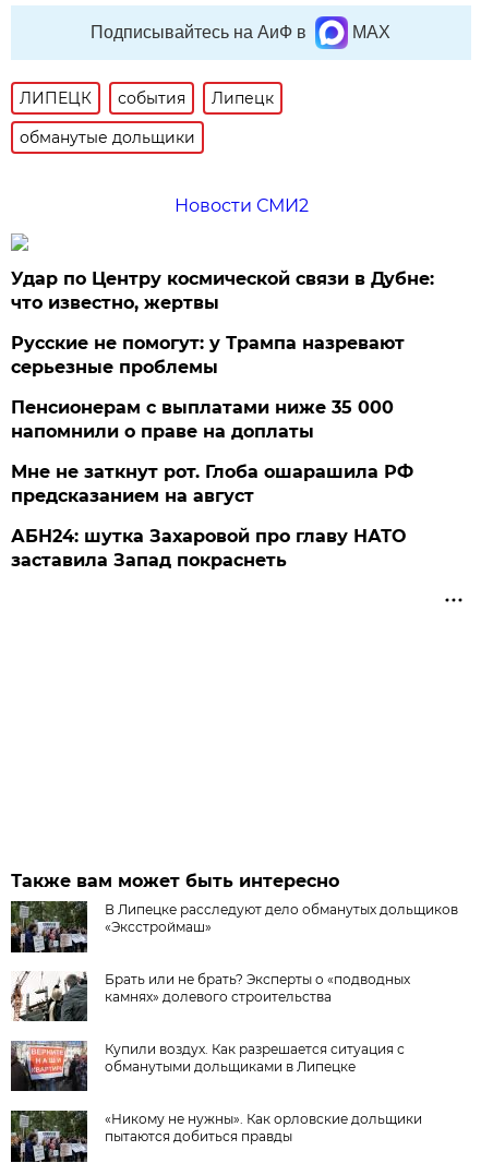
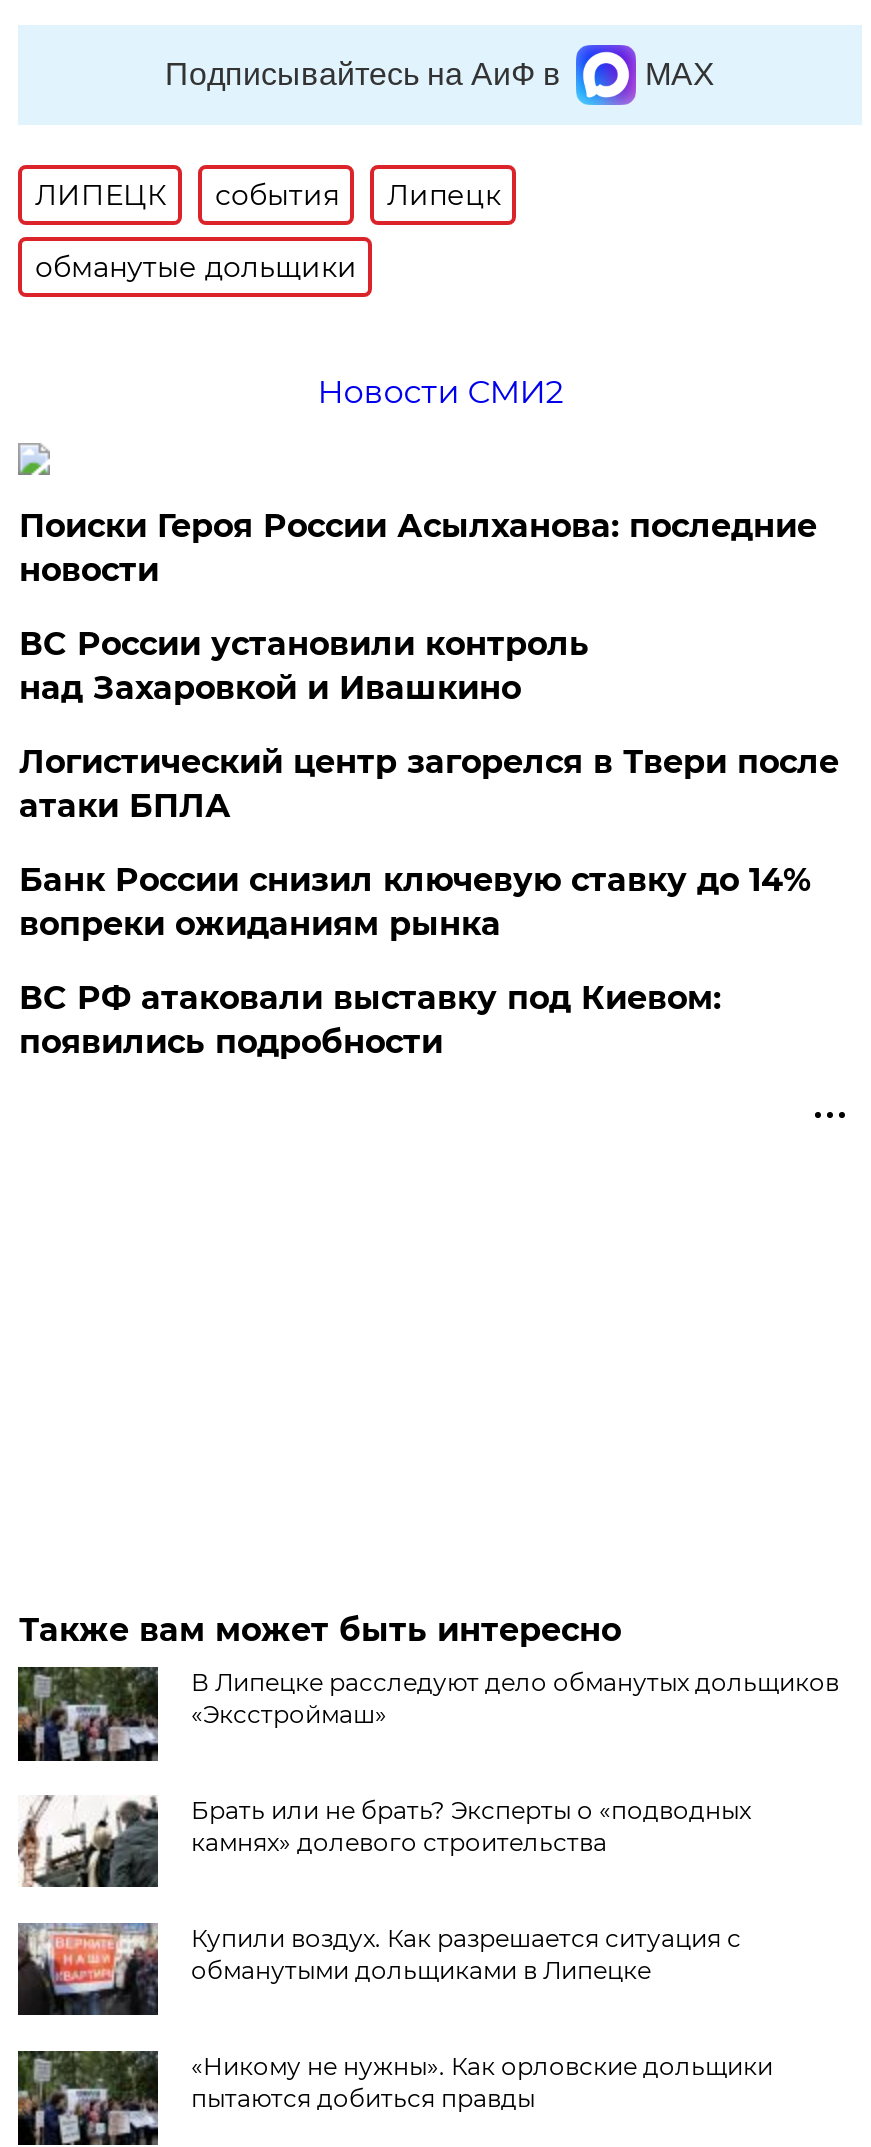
[11,269,435,313] Удар по Центру космической связи в Дубне: | что известно, жертвы -> [19,507,817,589] Поиски Героя России Асылханова: последние | новости
[11,333,405,378] Русские не помогут: у Трампа назревают | серьезные проблемы -> [19,625,589,707] ВС России установили контроль | над Захаровкой и Ивашкино
[11,397,394,442] Пенсионерам с выплатами ниже 35 000 | напомнили о праве на доплаты -> [19,743,839,825] Логистический центр загорелся в Твери после | атаки БПЛА
[11,462,414,506] Мне не заткнут рот. Глоба ошарашила РФ | предсказанием на август -> [19,861,811,943] Банк России снизил ключевую ставку до 14% | вопреки ожиданиям рынка
[11,526,406,571] АБН24: шутка Захаровой про главу НАТО | заставила Запад покраснеть -> [19,979,721,1061] ВС РФ атаковали выставку под Киевом: | появились подробности

